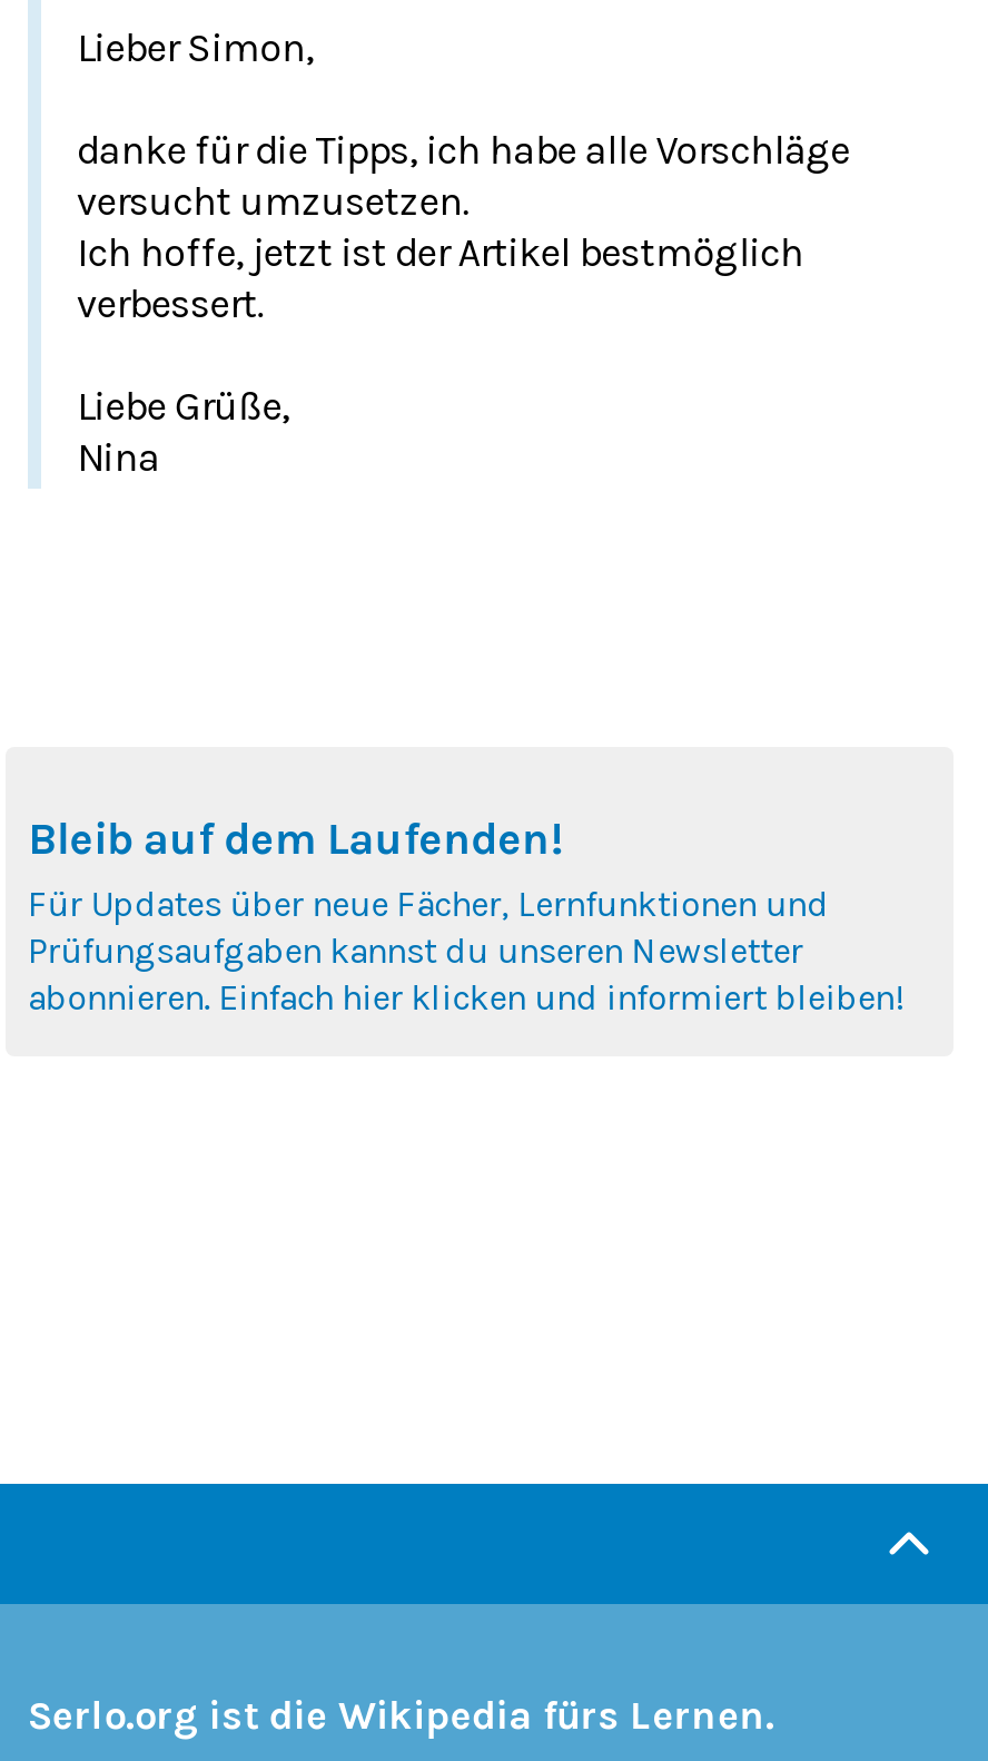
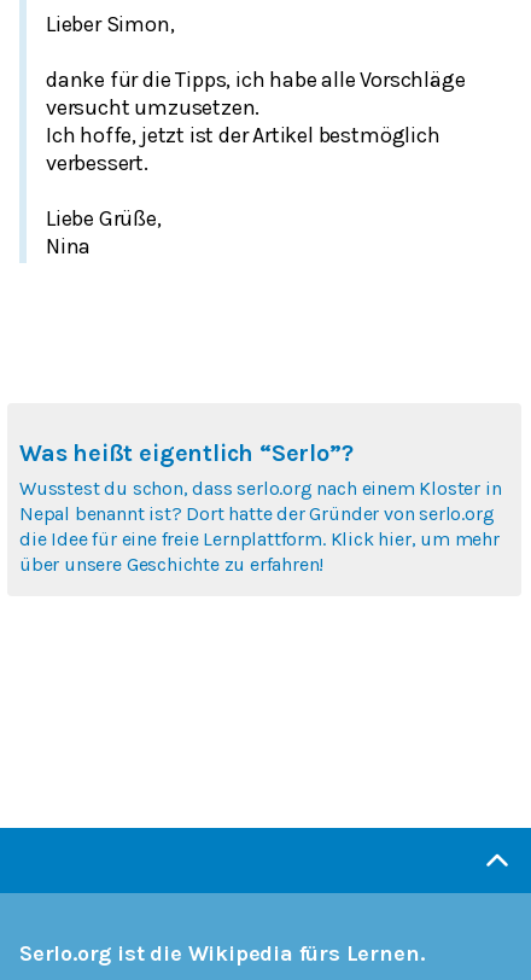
[28,813,903,1018] Bleib auf dem Laufenden! | Für Updates über neue Fächer, Lernfunktionen und | Prüfungsaufgaben kannst du unseren Newsletter | abonnieren. Einfach hier klicken und informiert bleiben! -> [19,439,501,576] Was heißt eigentlich “Serlo”? | Wusstest du schon, dass serlo.org nach einem Kloster in | Nepal benannt ist? Dort hatte der Gründer von serlo.org | die Idee für eine freie Lernplattform. Klick hier, um mehr | über unsere Geschichte zu erfahren!

